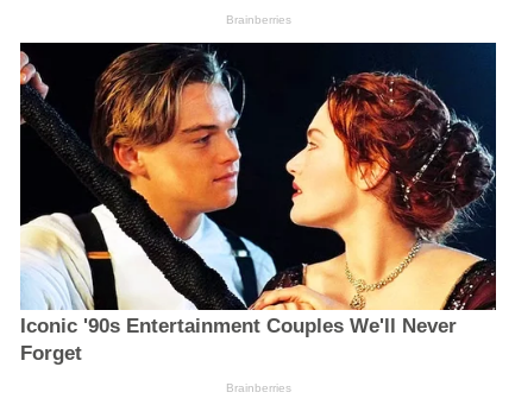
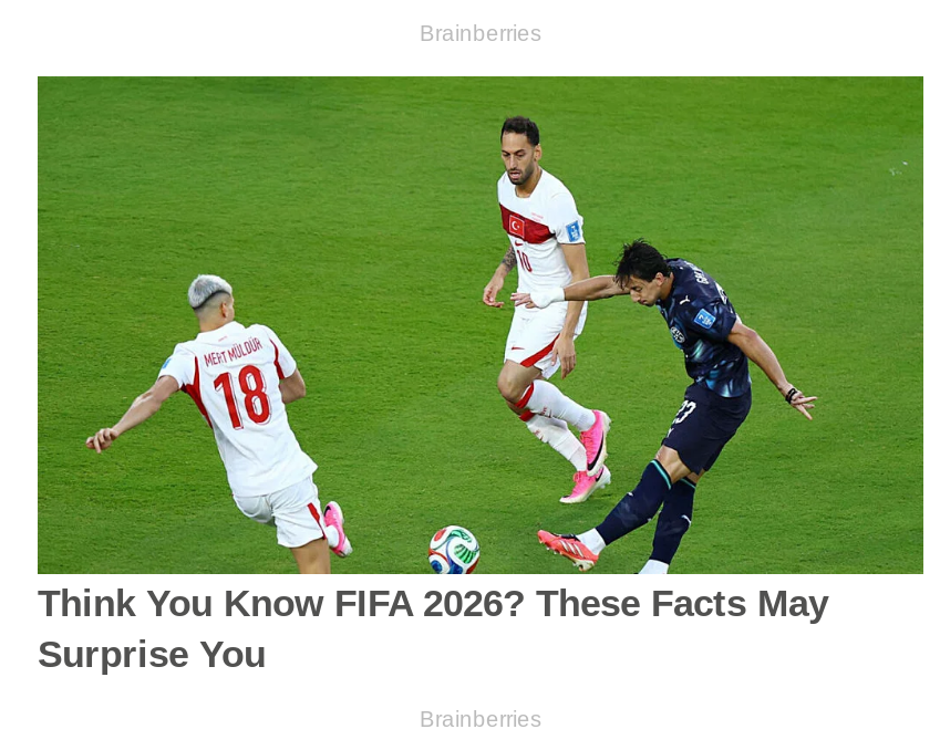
[19,42,497,365] [image] | Iconic '90s Entertainment Couples We'll Never | Forget -> [35,73,926,675] [image] | Think You Know FIFA 2026? These Facts May | Surprise You

